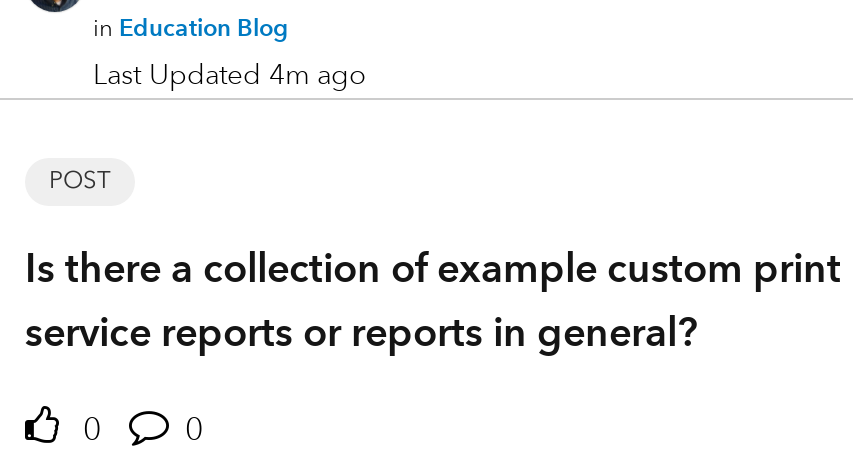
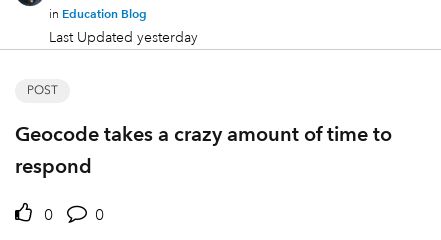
[93,56,367,92] Last Updated 4m ago -> [49,28,198,46] Last Updated yesterday
[25,243,841,355] Is there a collection of example custom print | service reports or reports in general? -> [15,121,392,177] Geocode takes a crazy amount of time to | respond

